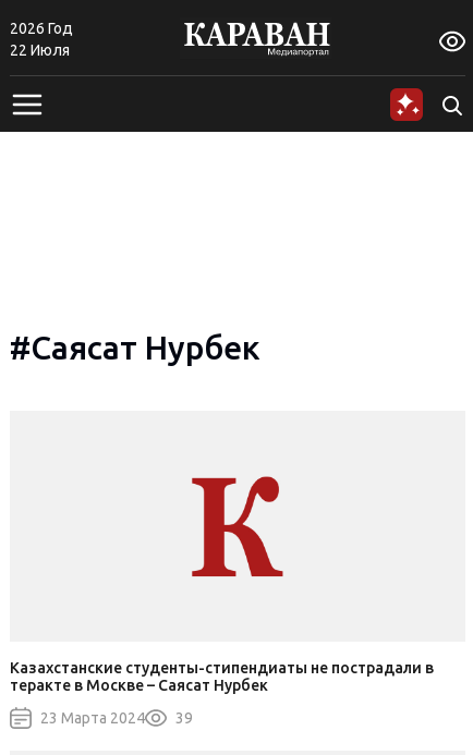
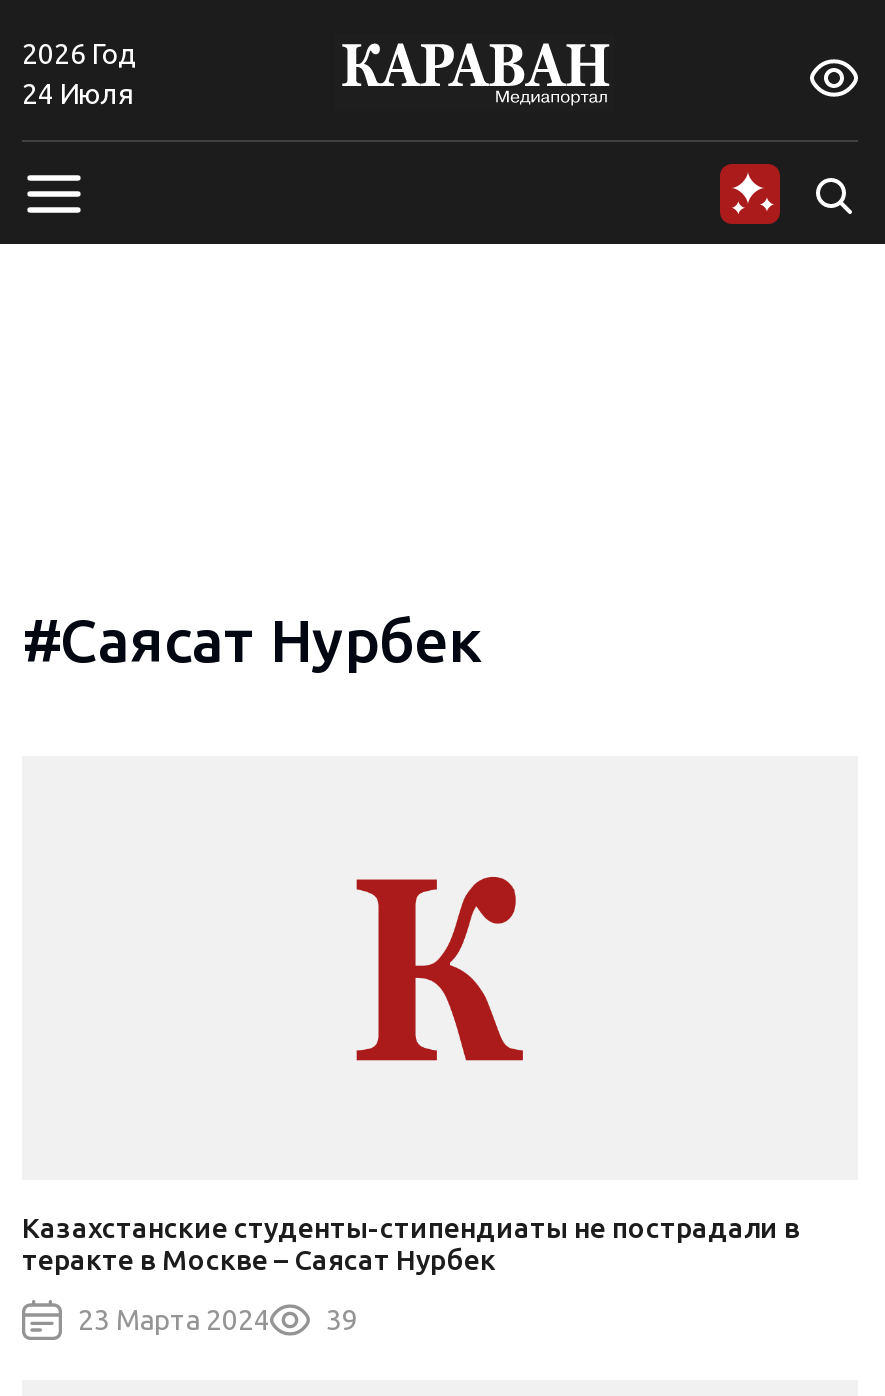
[10,41,70,59] 22 Июля -> [22,77,132,109] 24 Июля

